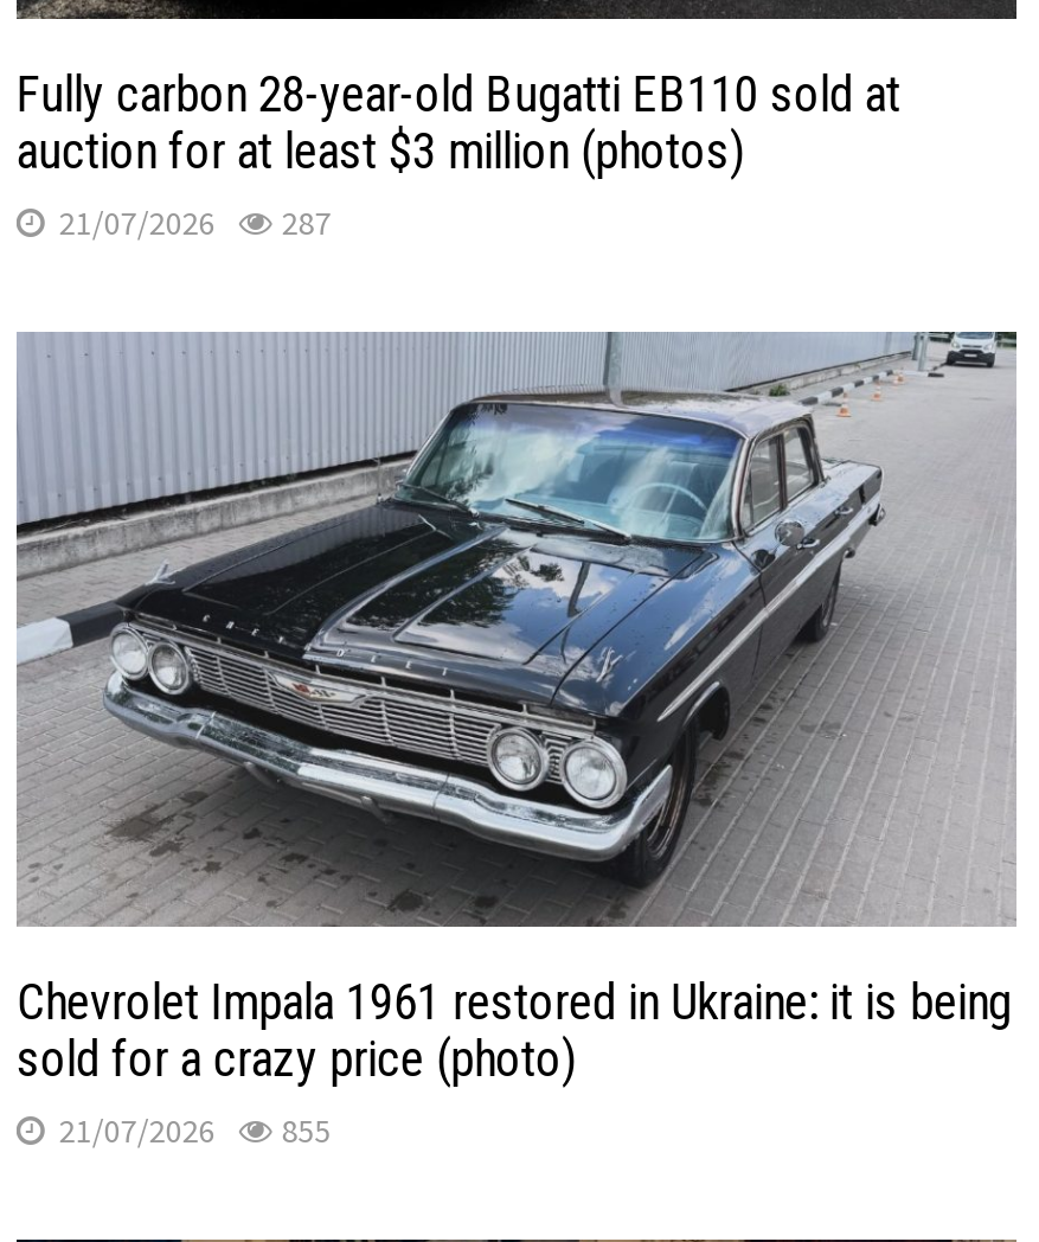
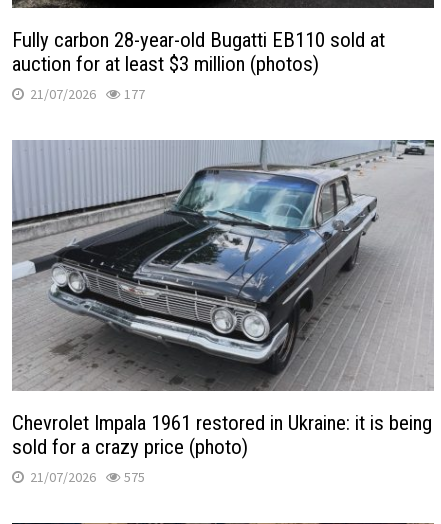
[59,201,331,243] 21/07/2026 287 -> [30,85,145,103] 21/07/2026 177
[59,1110,331,1152] 21/07/2026 855 -> [30,468,145,486] 21/07/2026 575

